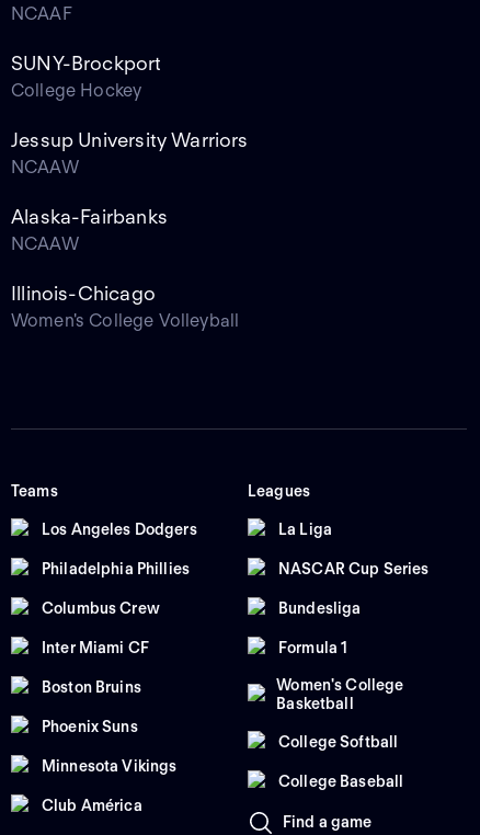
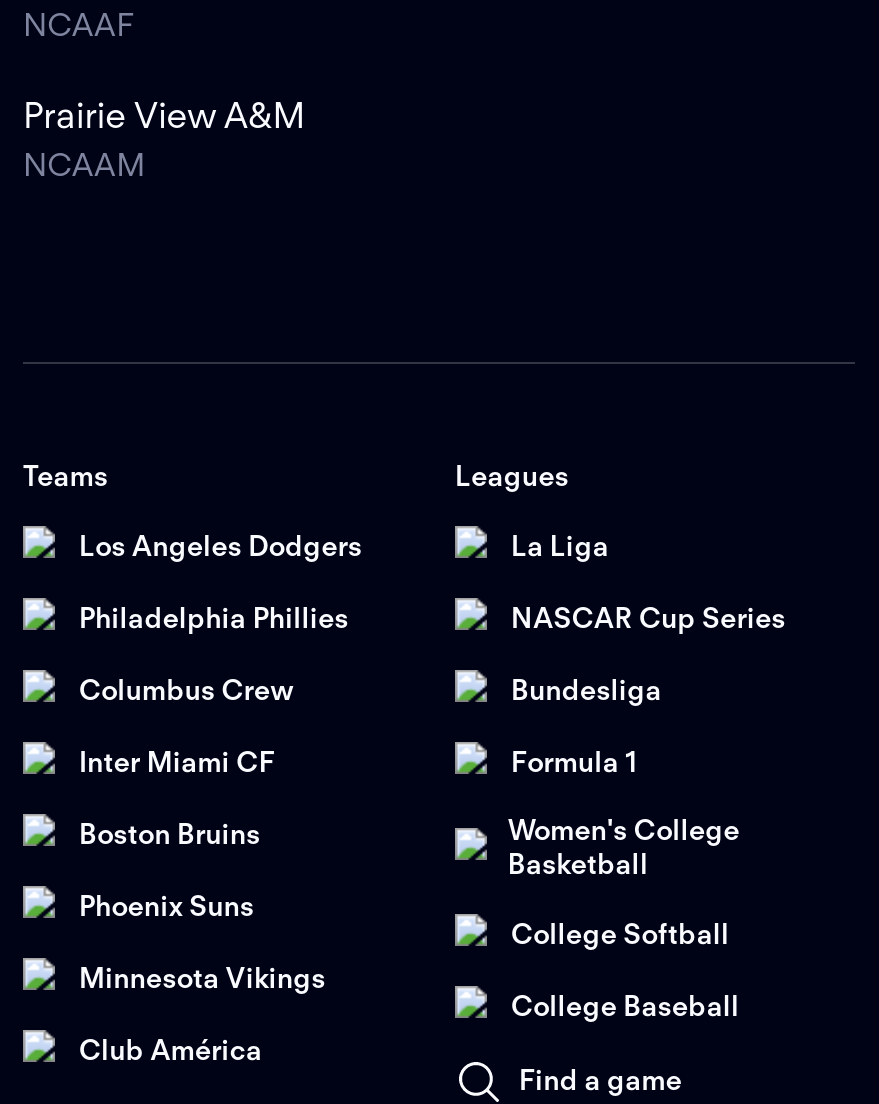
[11,52,248,331] SUNY-Brockport | College Hockey | Jessup University Warriors | NCAAW | Alaska-Fairbanks | NCAAW | Illinois-Chicago | Women's College Volleyball -> [23,94,305,184] Prairie View A&M | NCAAM

